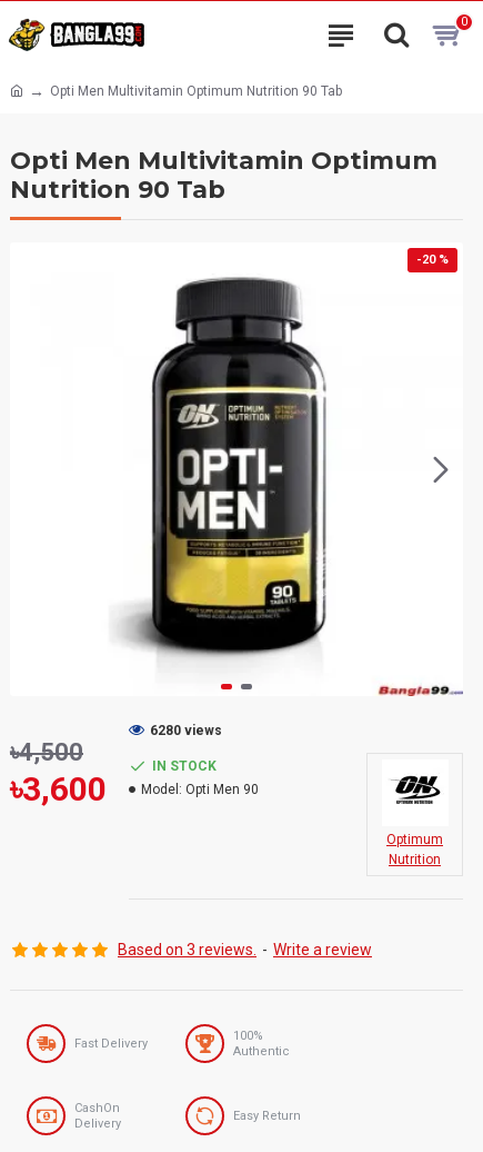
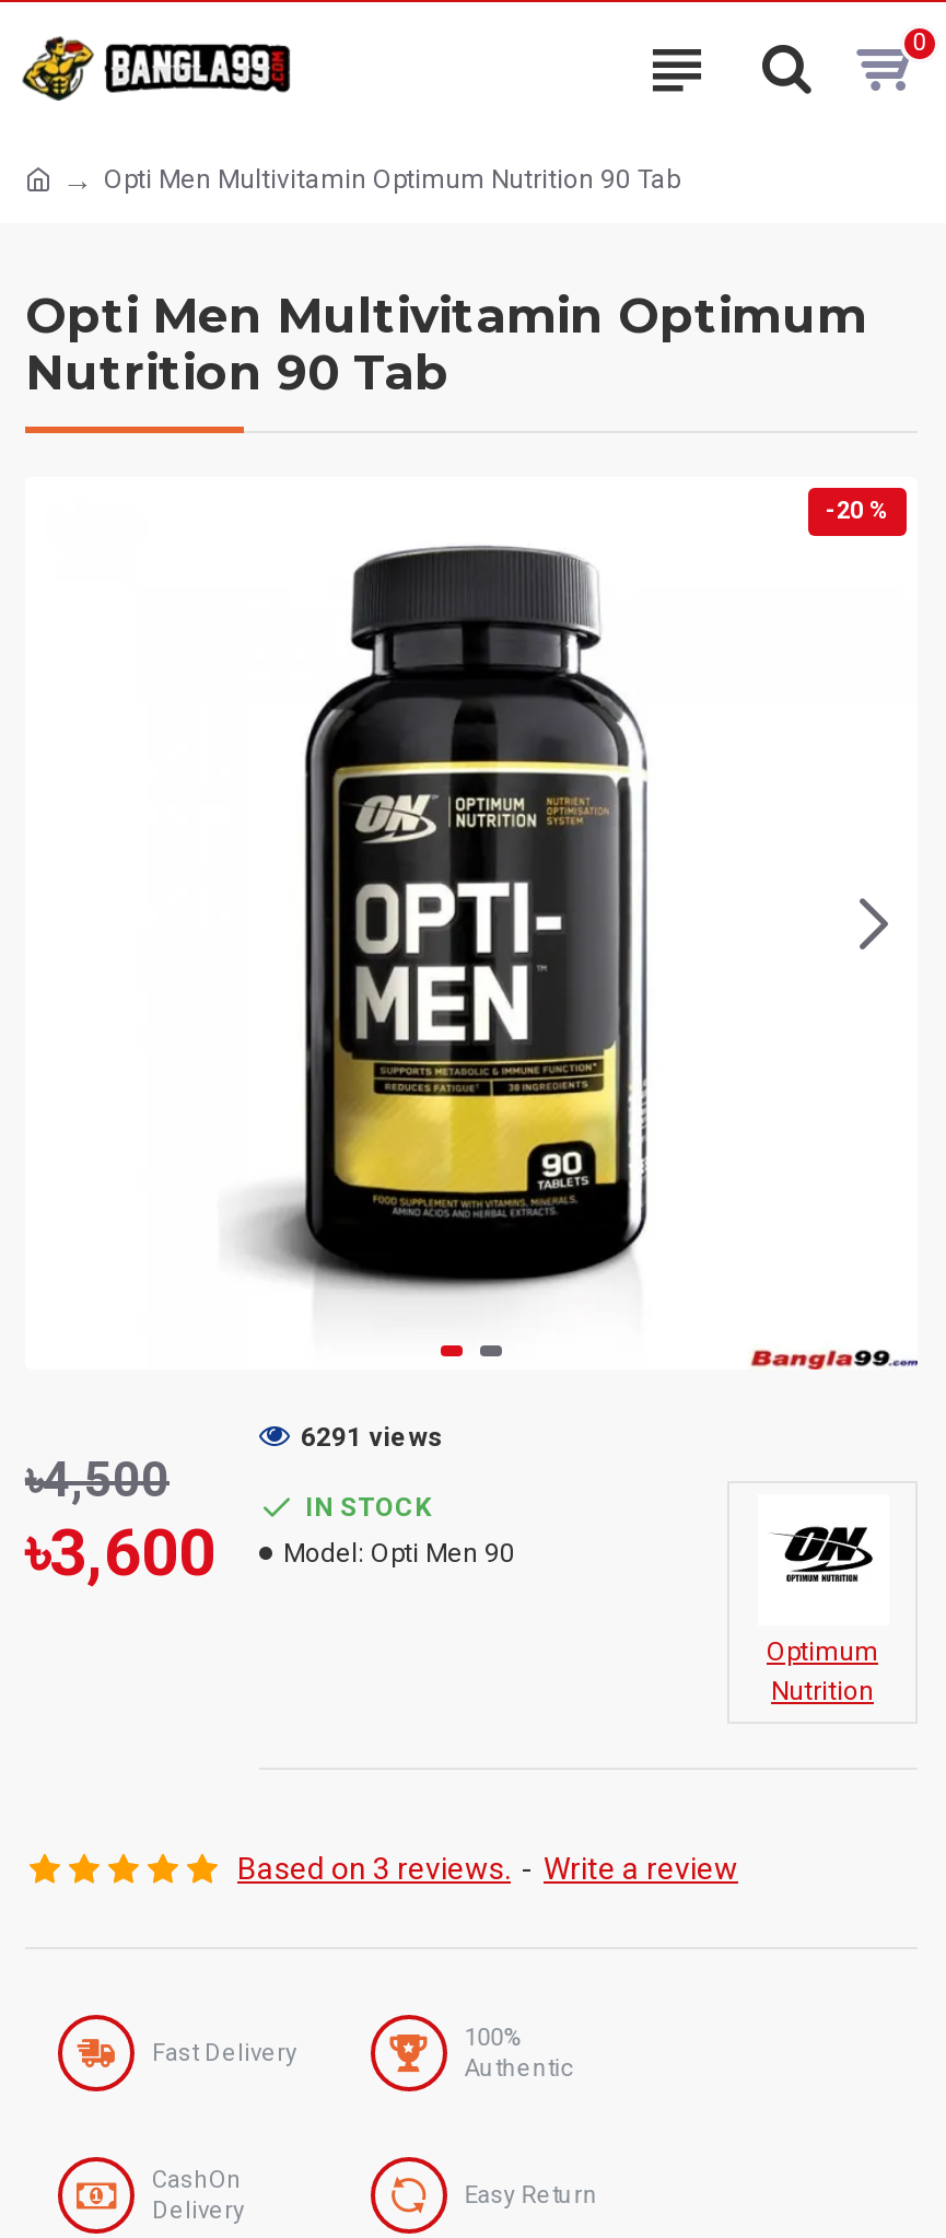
[150,722,222,738] 6280 views -> [301,1421,443,1452] 6291 views

